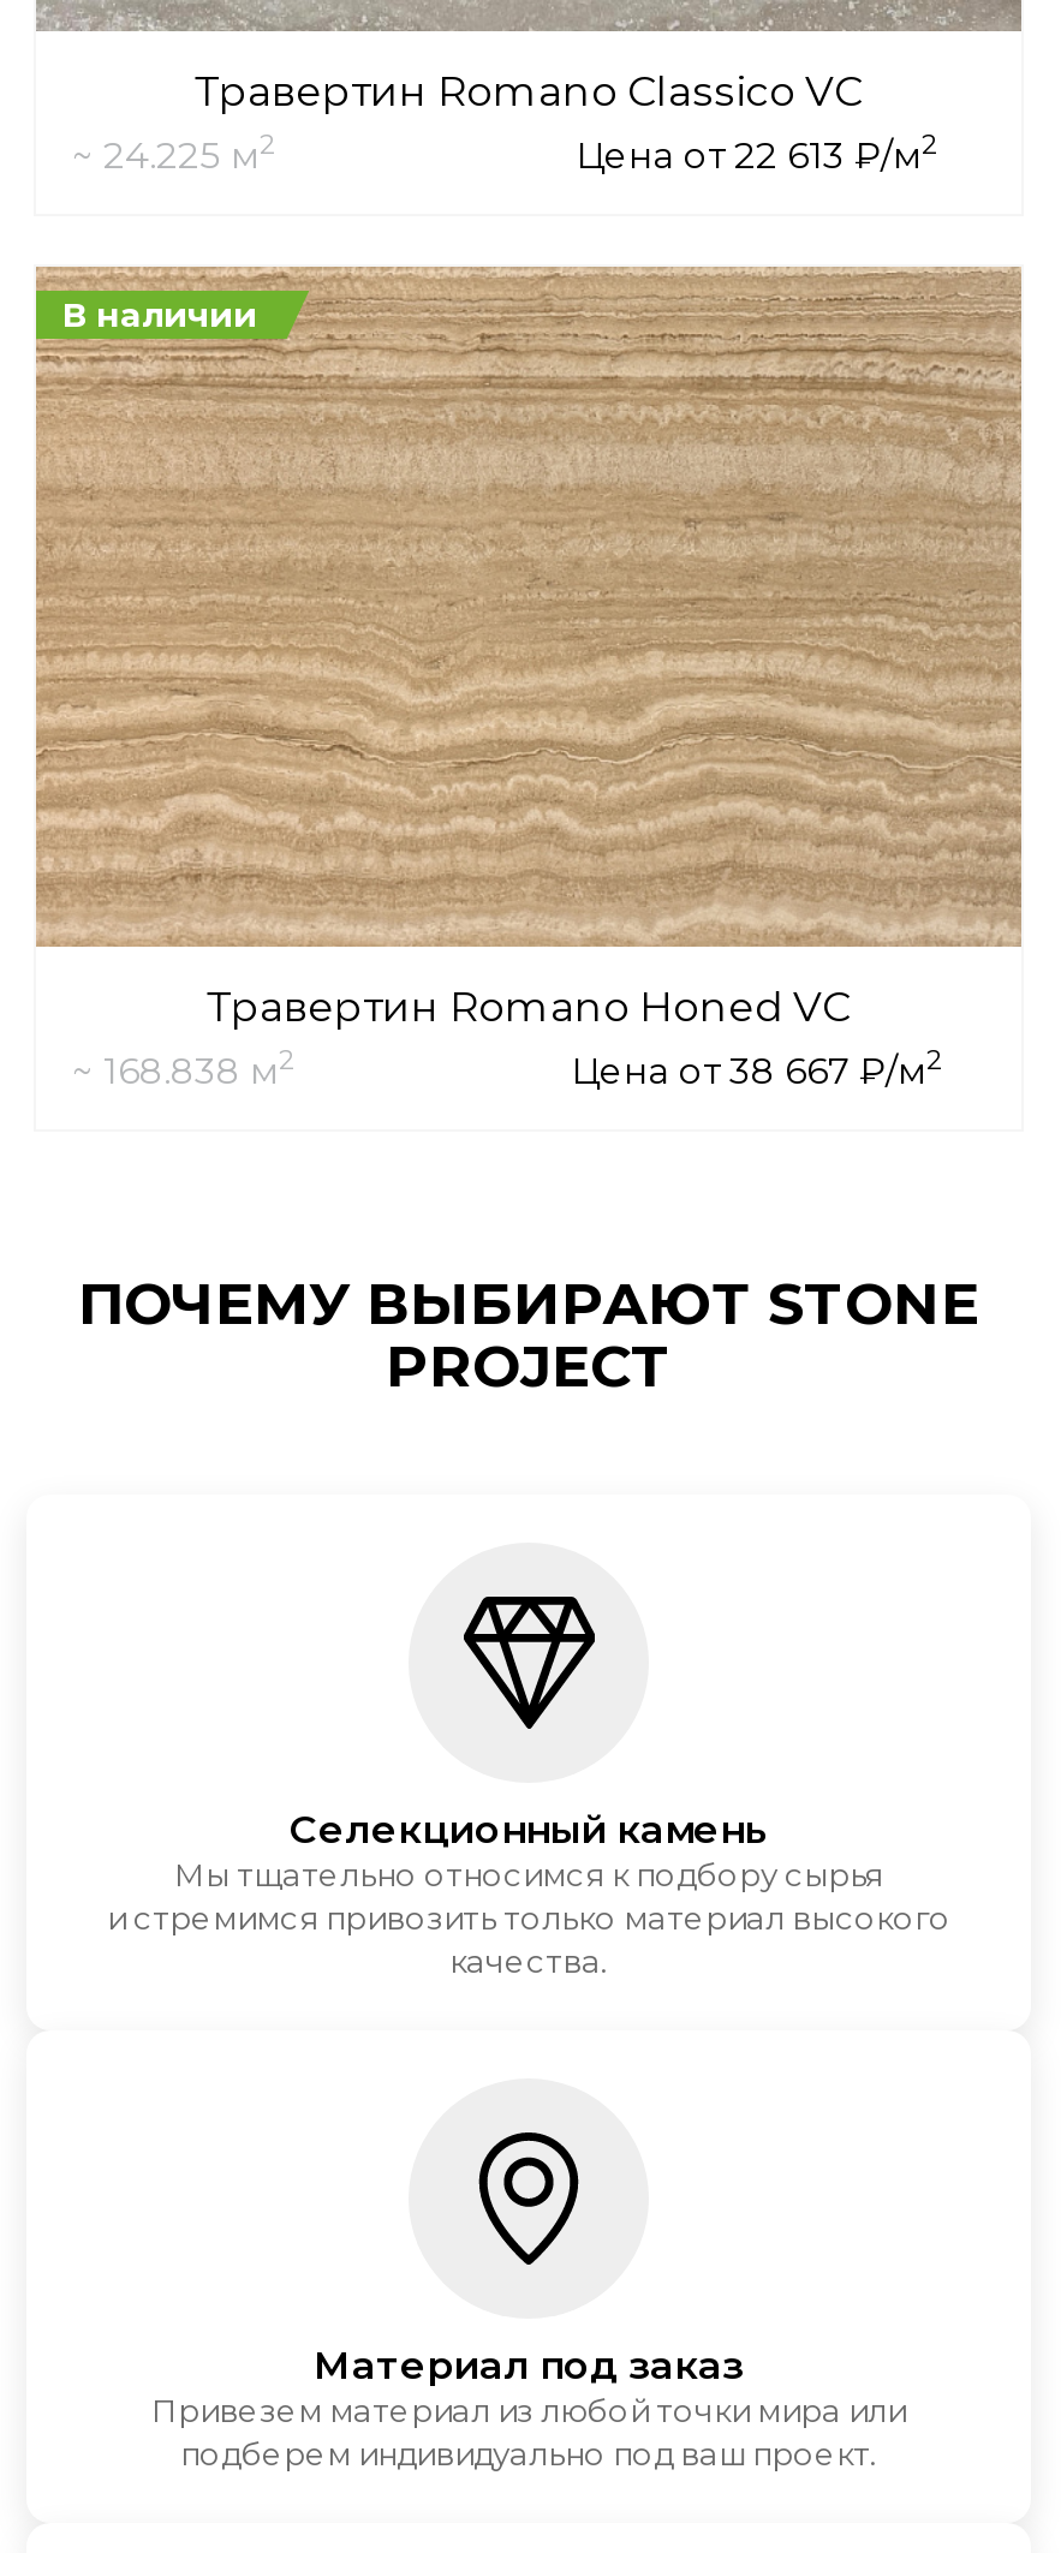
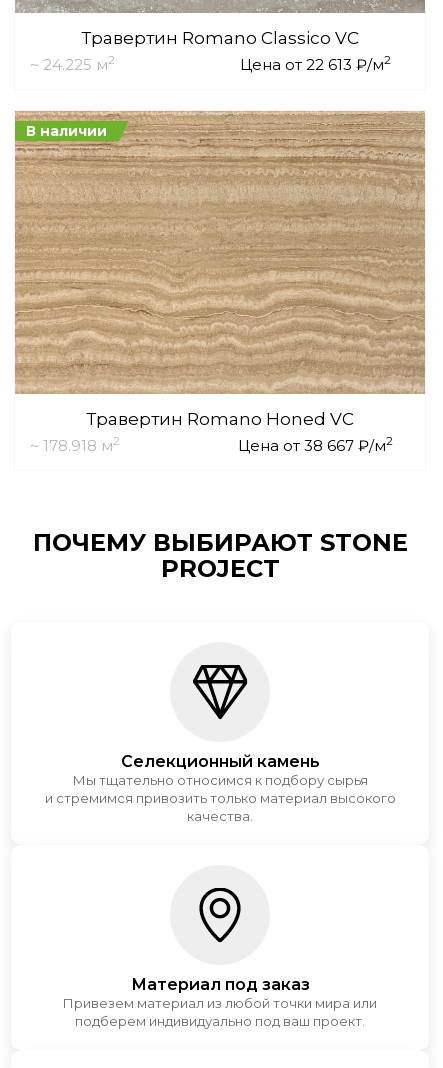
[72,1043,296,1092] ~ 168.838 м2 -> [30,434,120,455] ~ 178.918 м2

